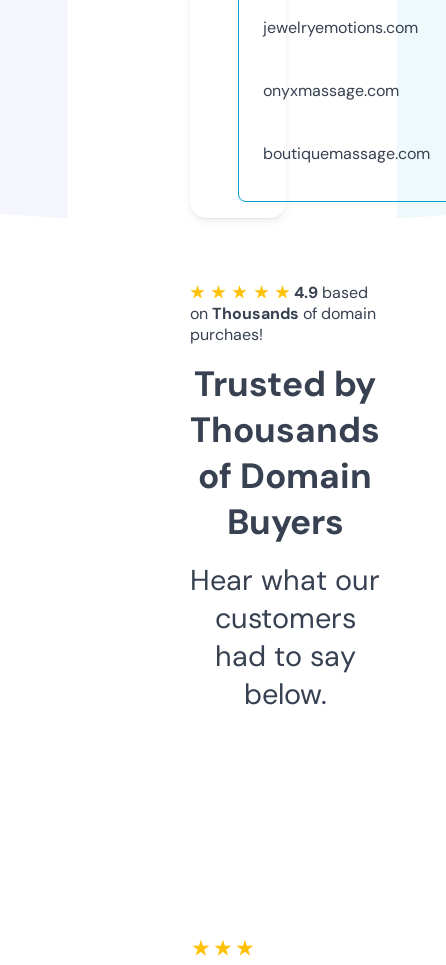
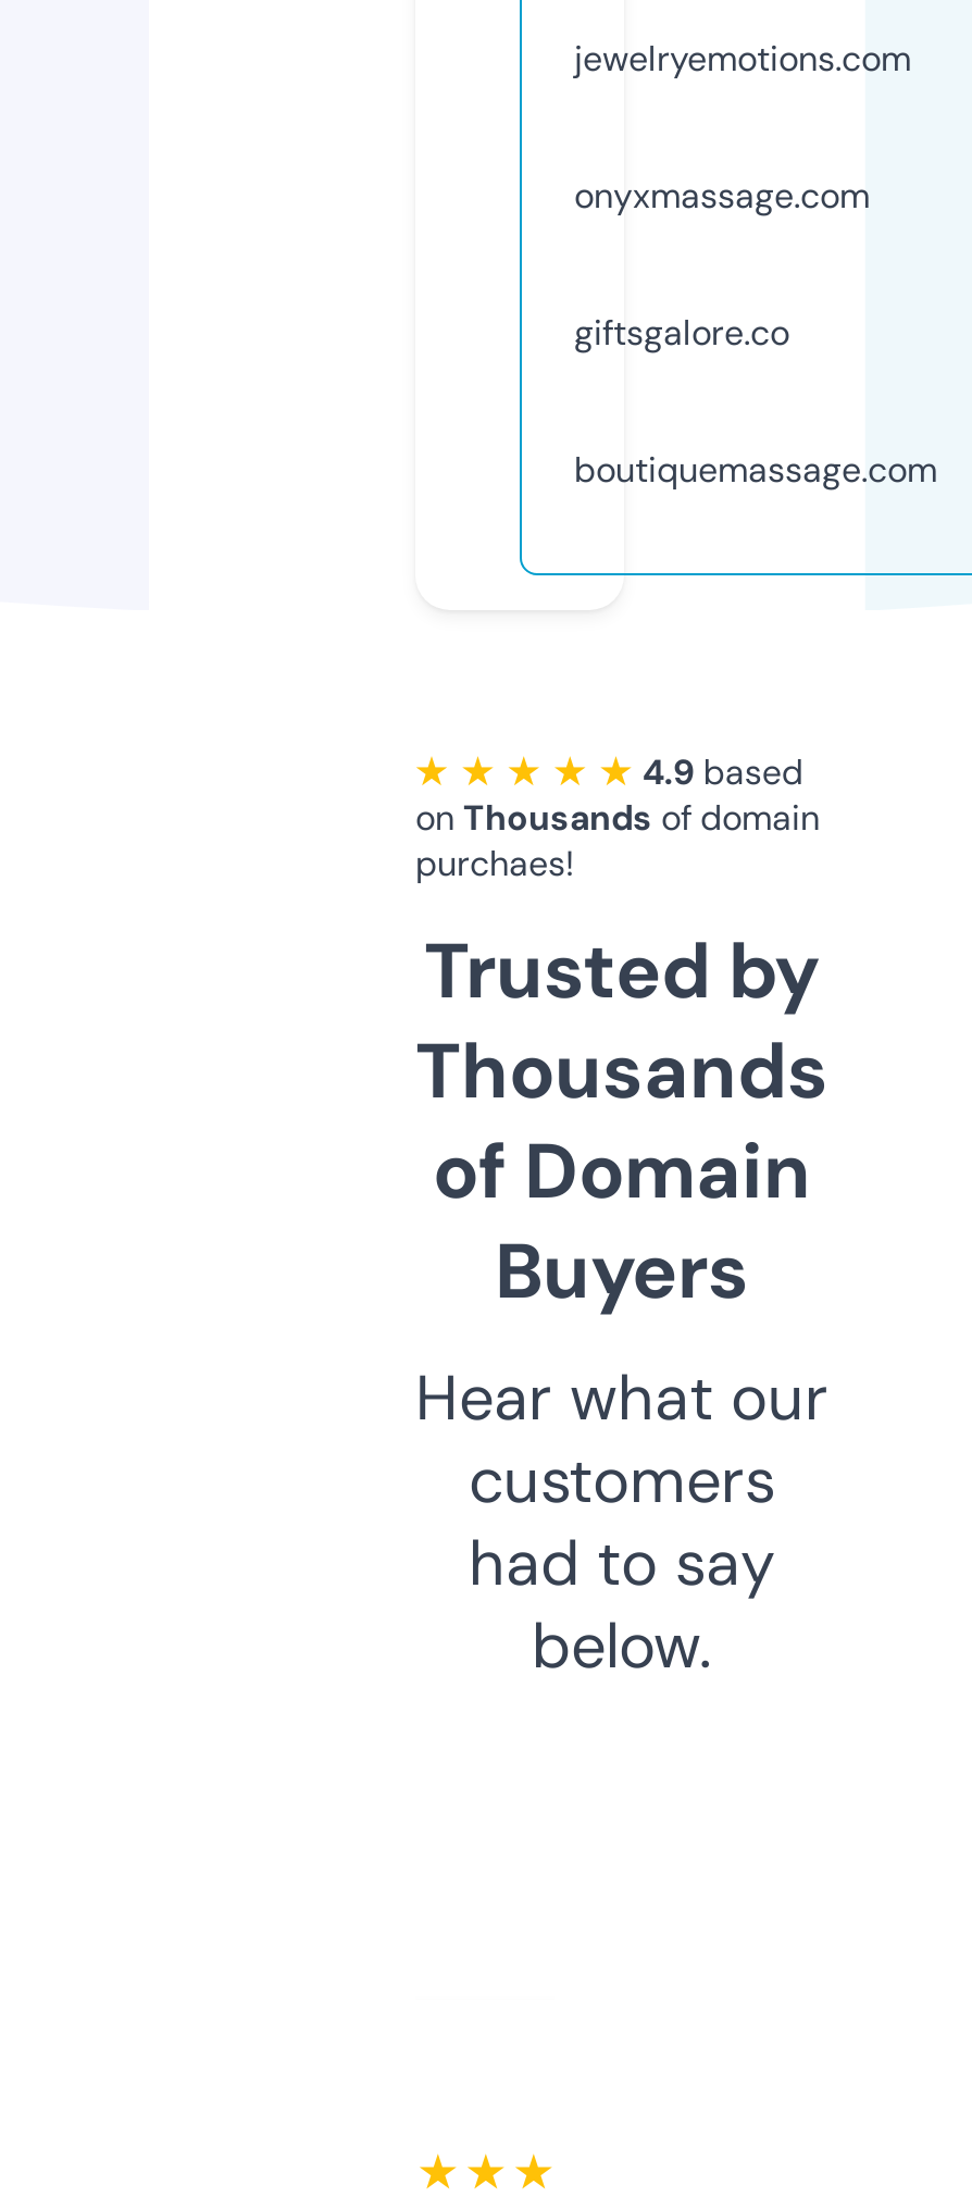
none -> [574,310,789,355] giftsgalore.co

